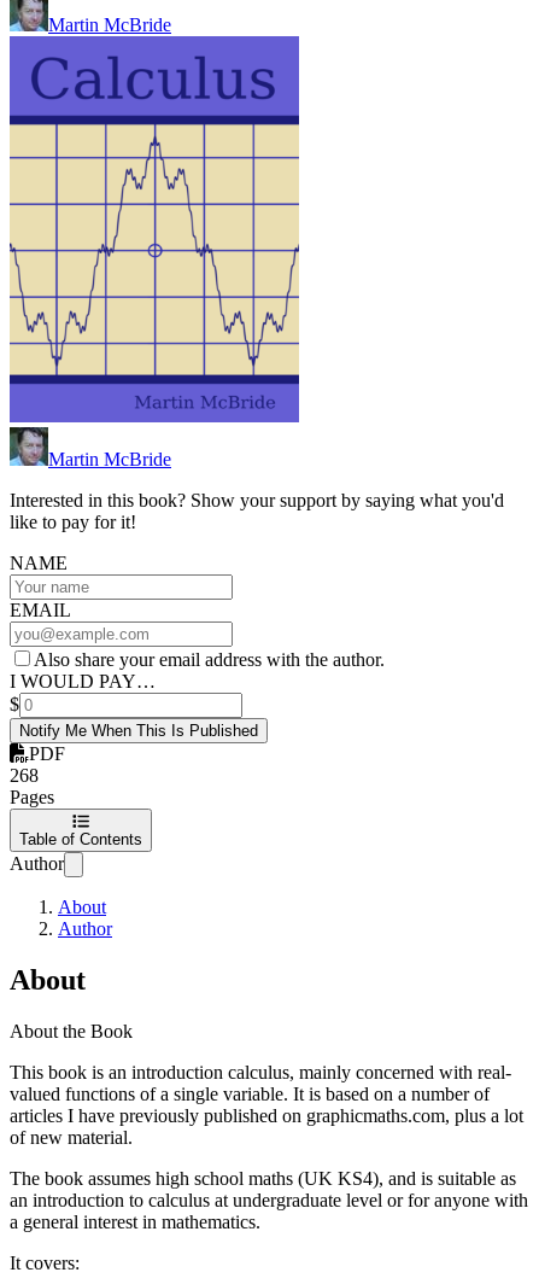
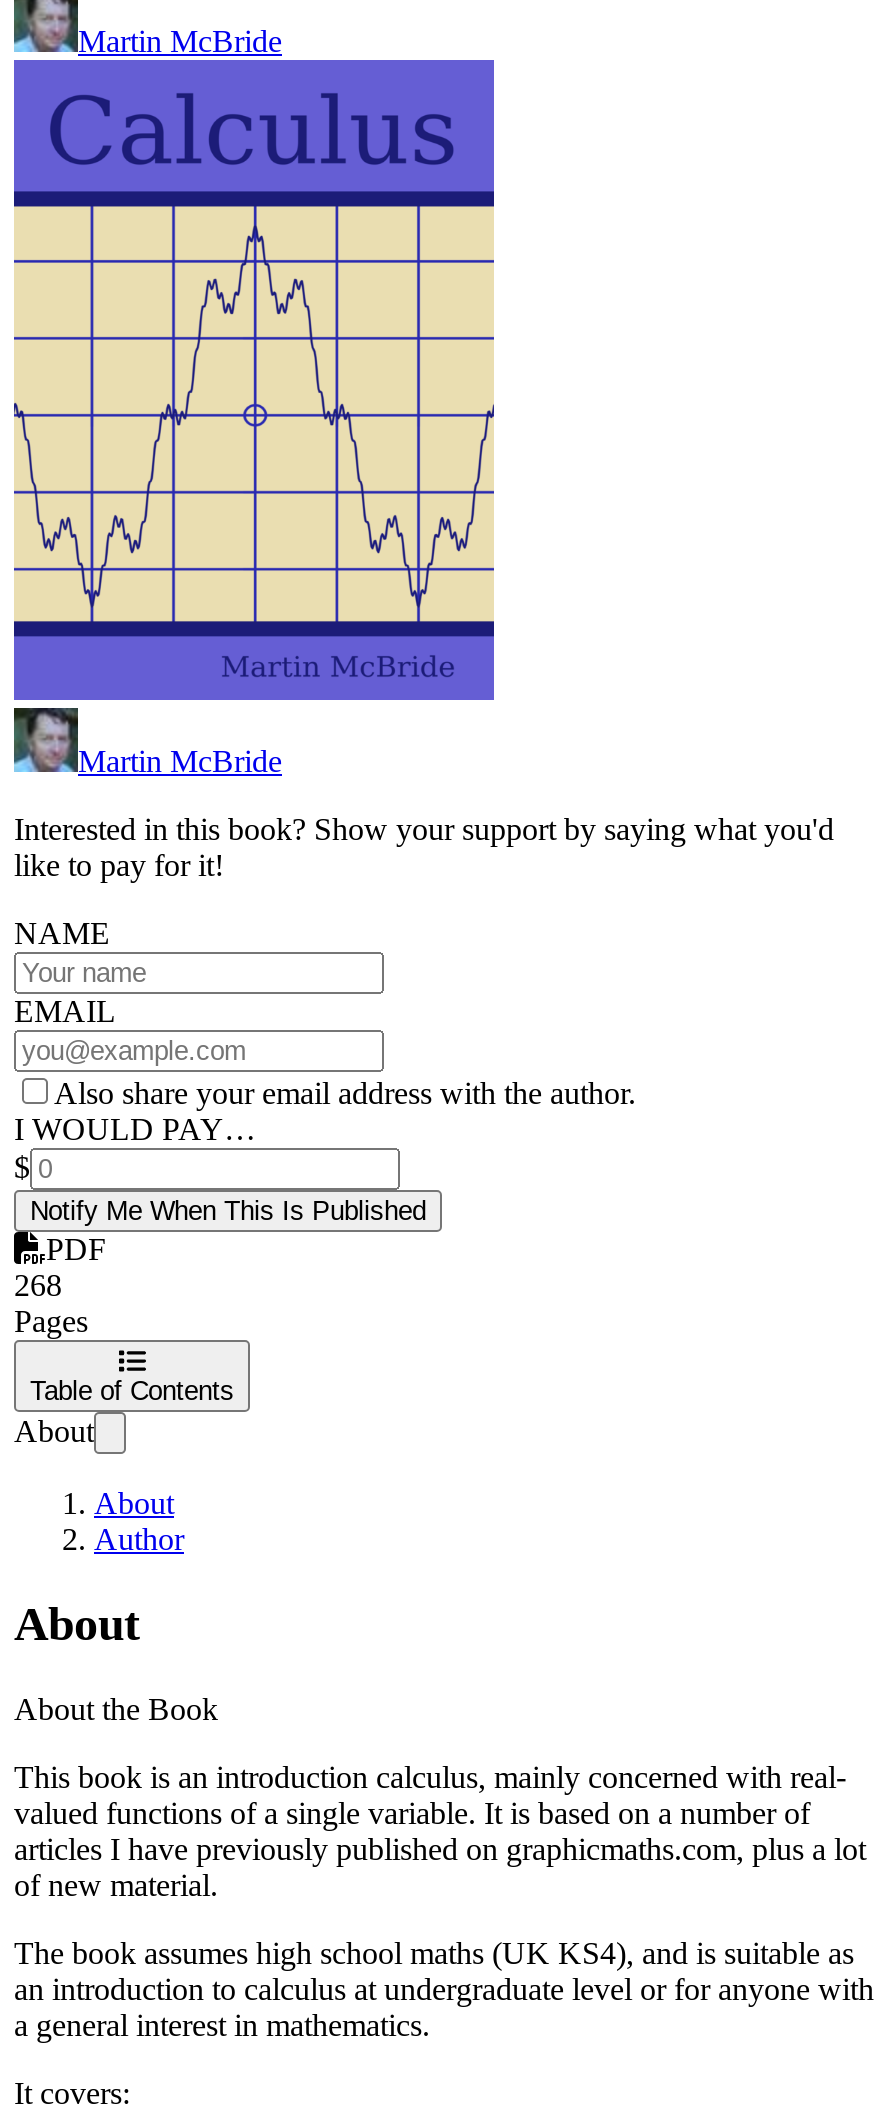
[10,854,64,874] Author -> [14,1415,94,1449] About

